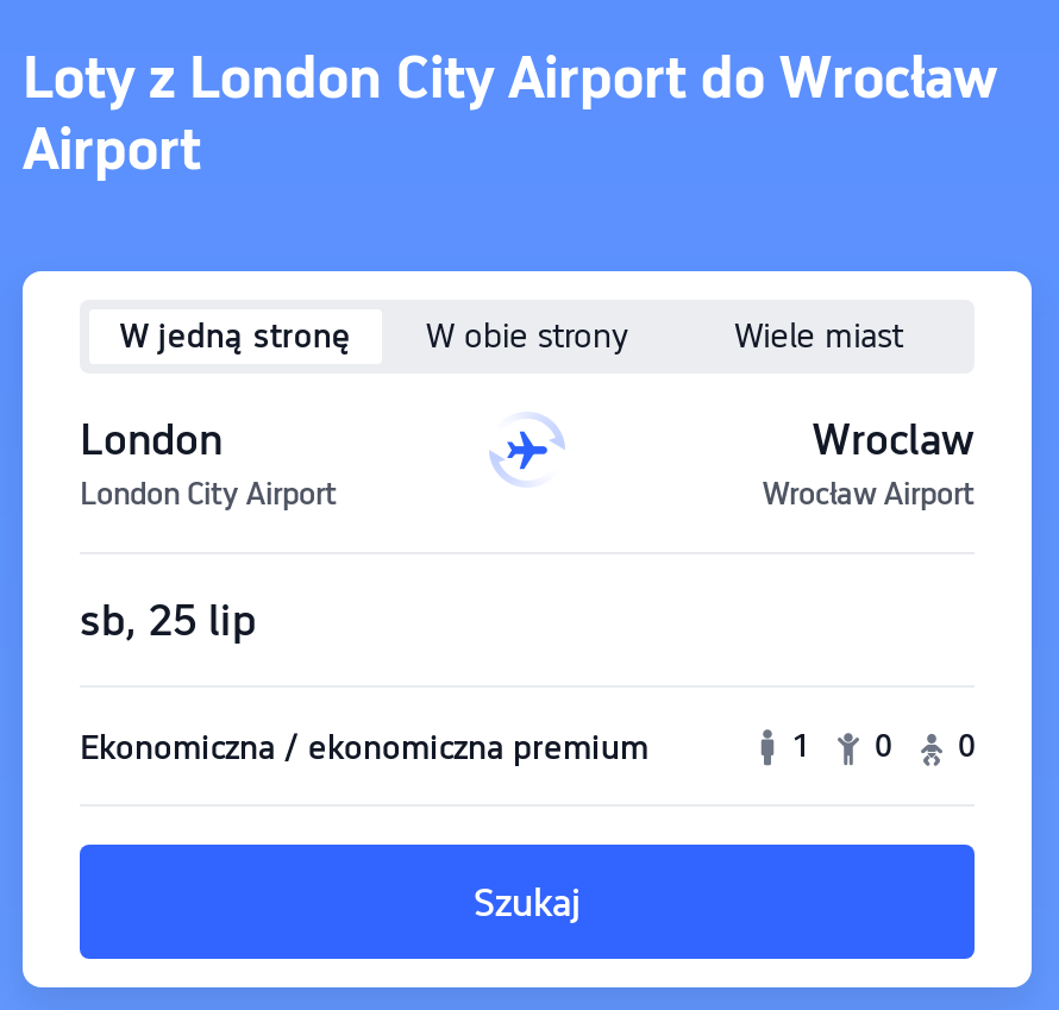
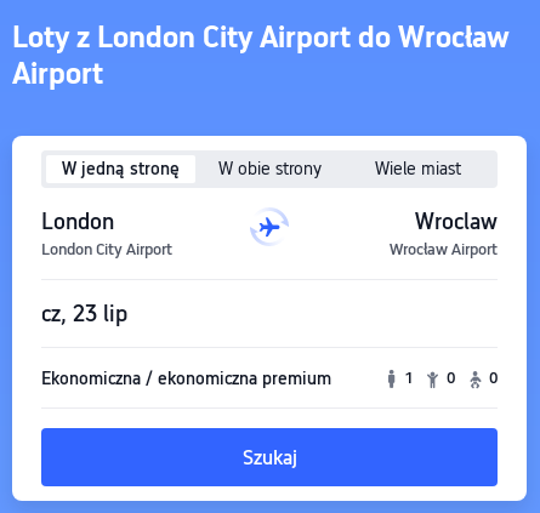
[80,595,256,645] sb, 25 lip -> [41,301,127,326] cz, 23 lip

